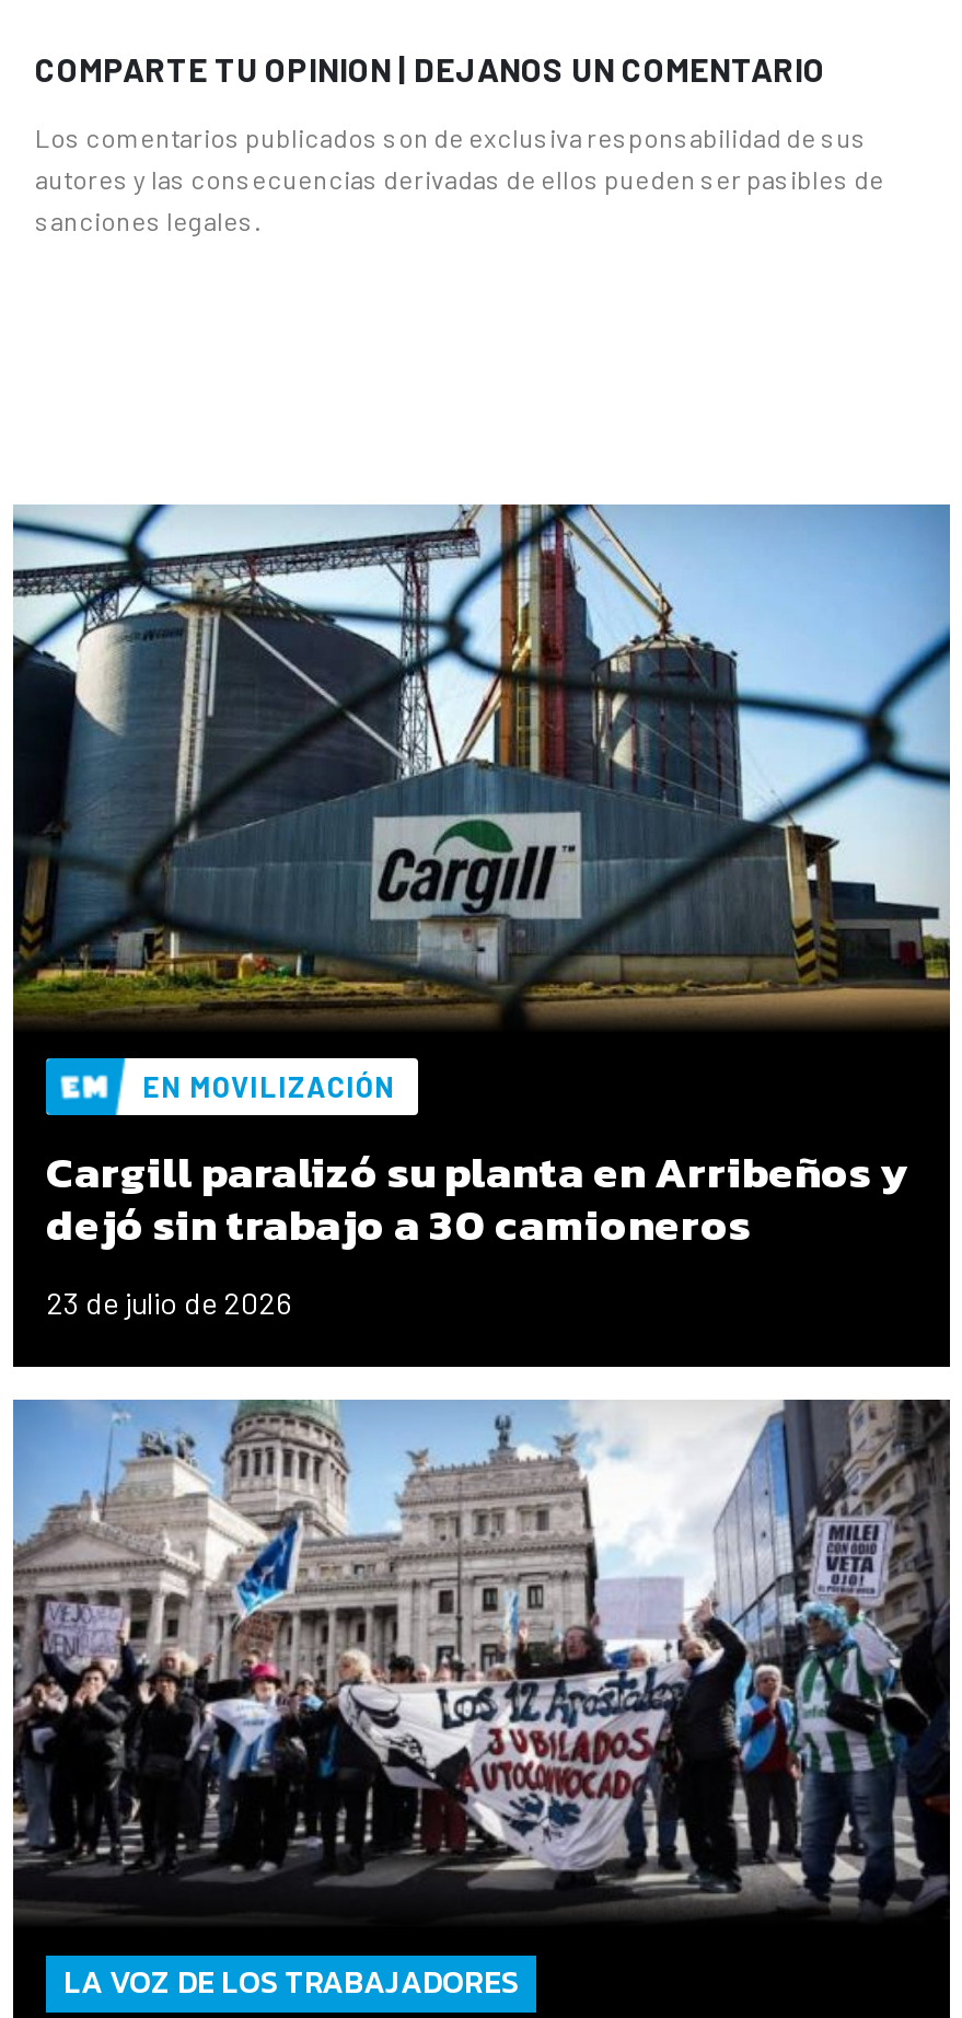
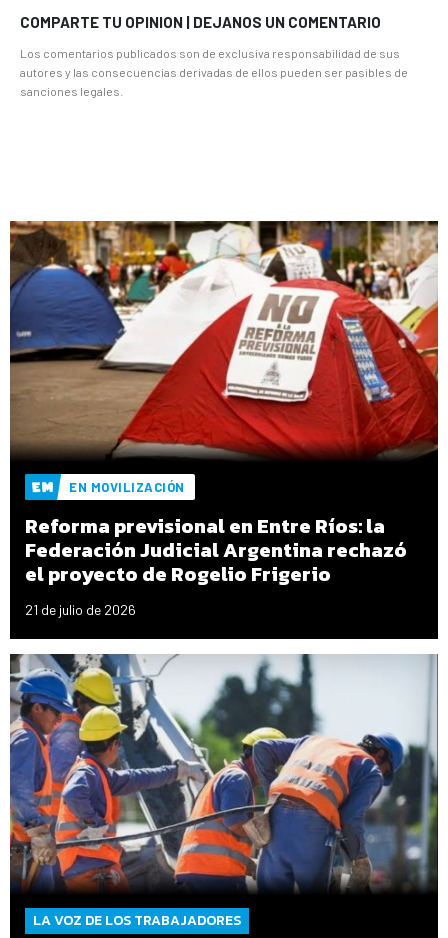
[11,502,952,1023] [image] -> [9,220,439,459] [image]
[46,1139,908,1320] Cargill paralizó su planta en Arribeños y | dejó sin trabajo a 30 camioneros | 23 de julio de 2026 -> [25,511,407,618] Reforma previsional en Entre Ríos: la | Federación Judicial Argentina rechazó | el proyecto de Rogelio Frigerio | 21 de julio de 2026
[11,1397,950,1916] [image] -> [9,653,438,891] [image]

